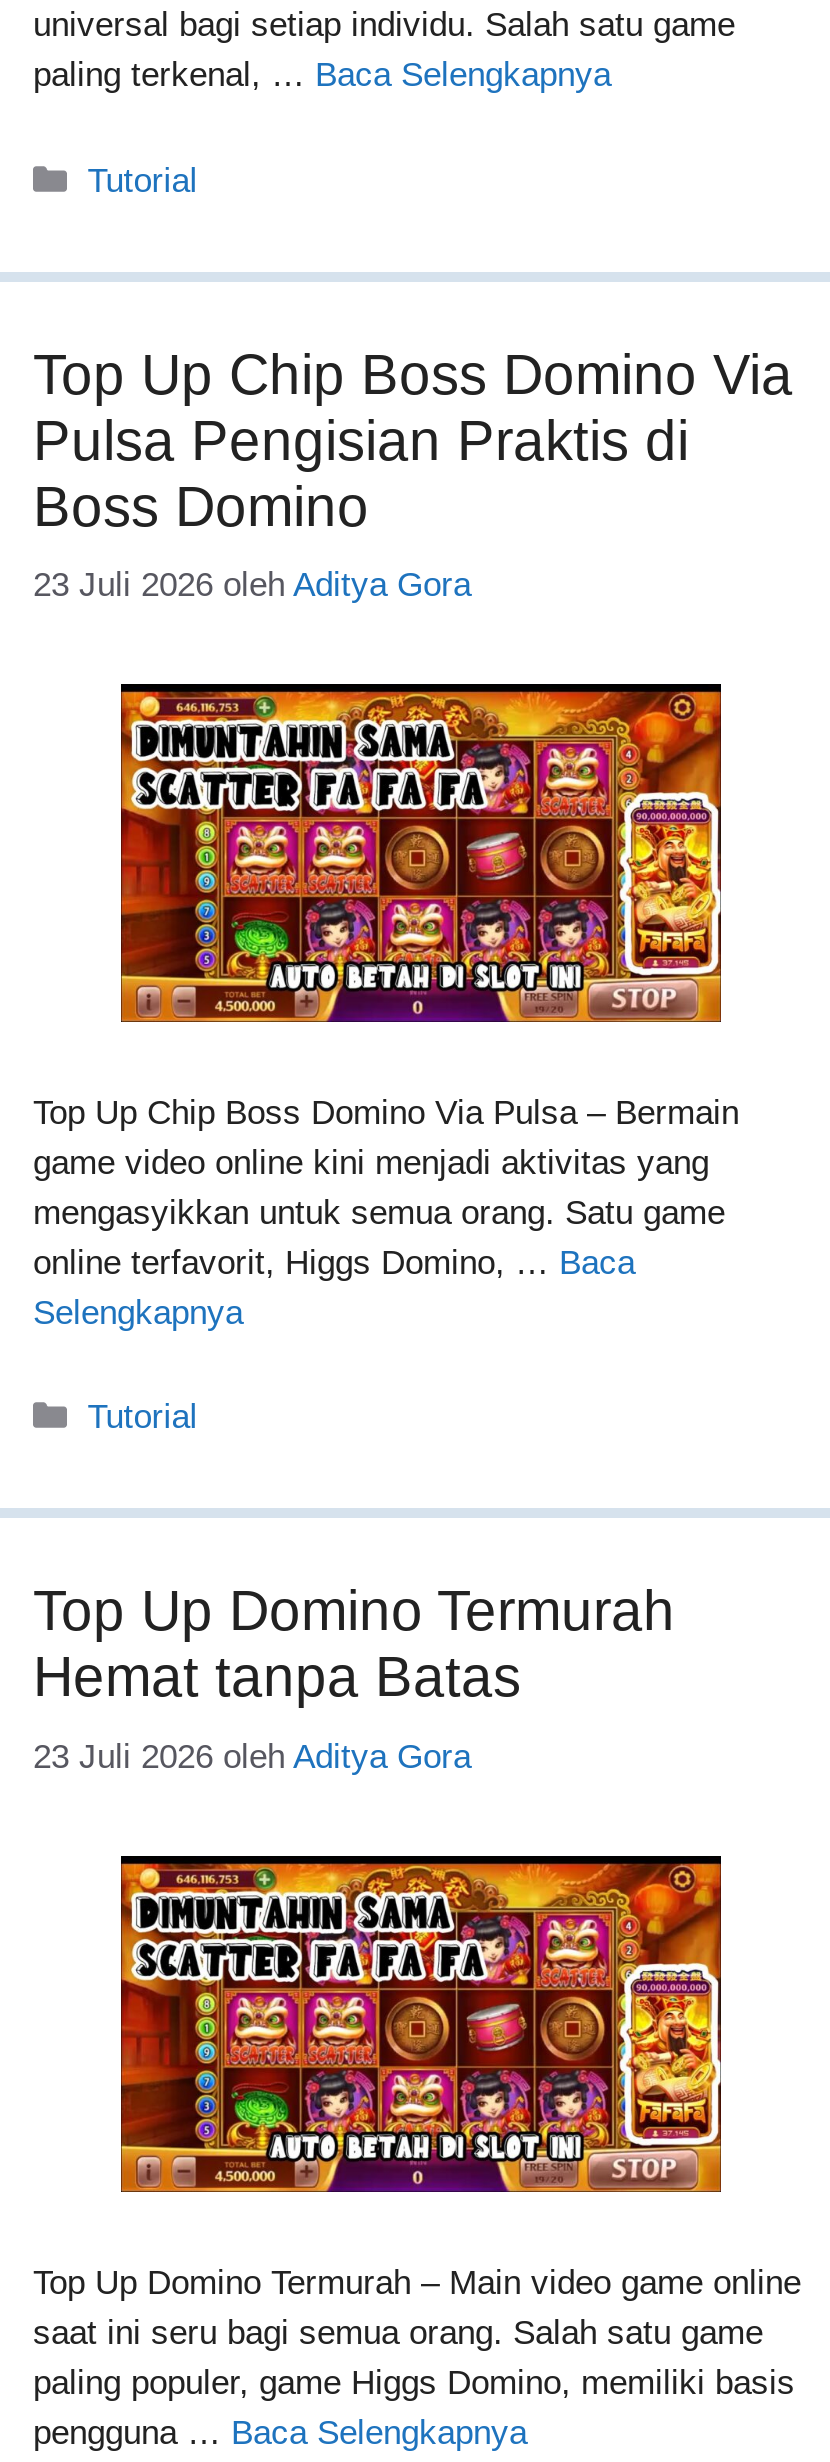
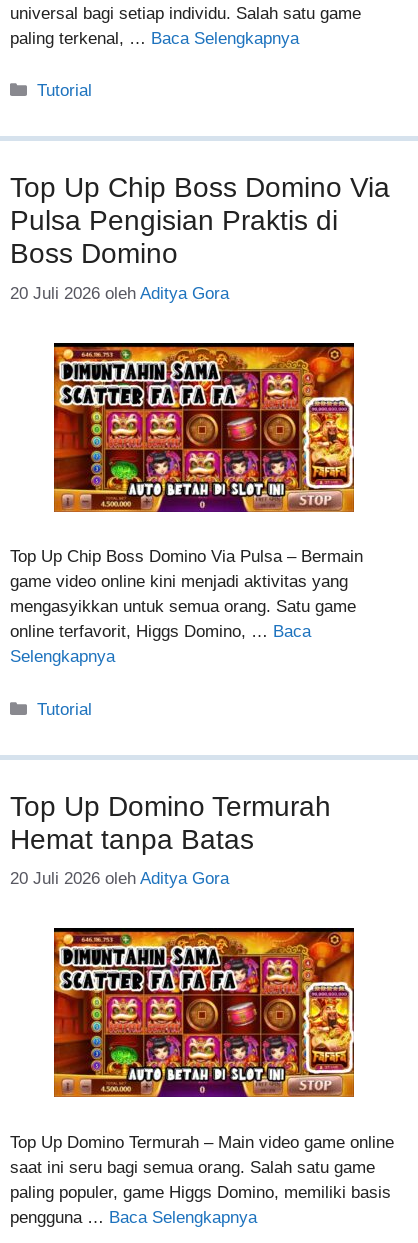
[33,567,471,605] 23 Juli 2026 oleh Aditya Gora -> [10,283,229,302] 20 Juli 2026 oleh Aditya Gora
[33,1738,471,1776] 23 Juli 2026 oleh Aditya Gora -> [10,869,229,888] 20 Juli 2026 oleh Aditya Gora

